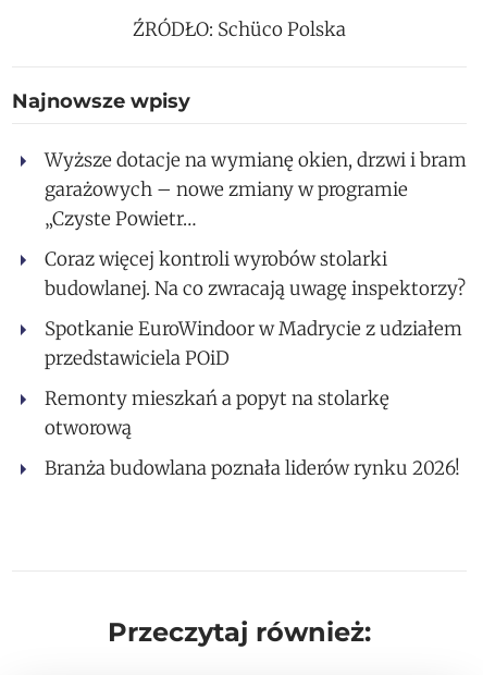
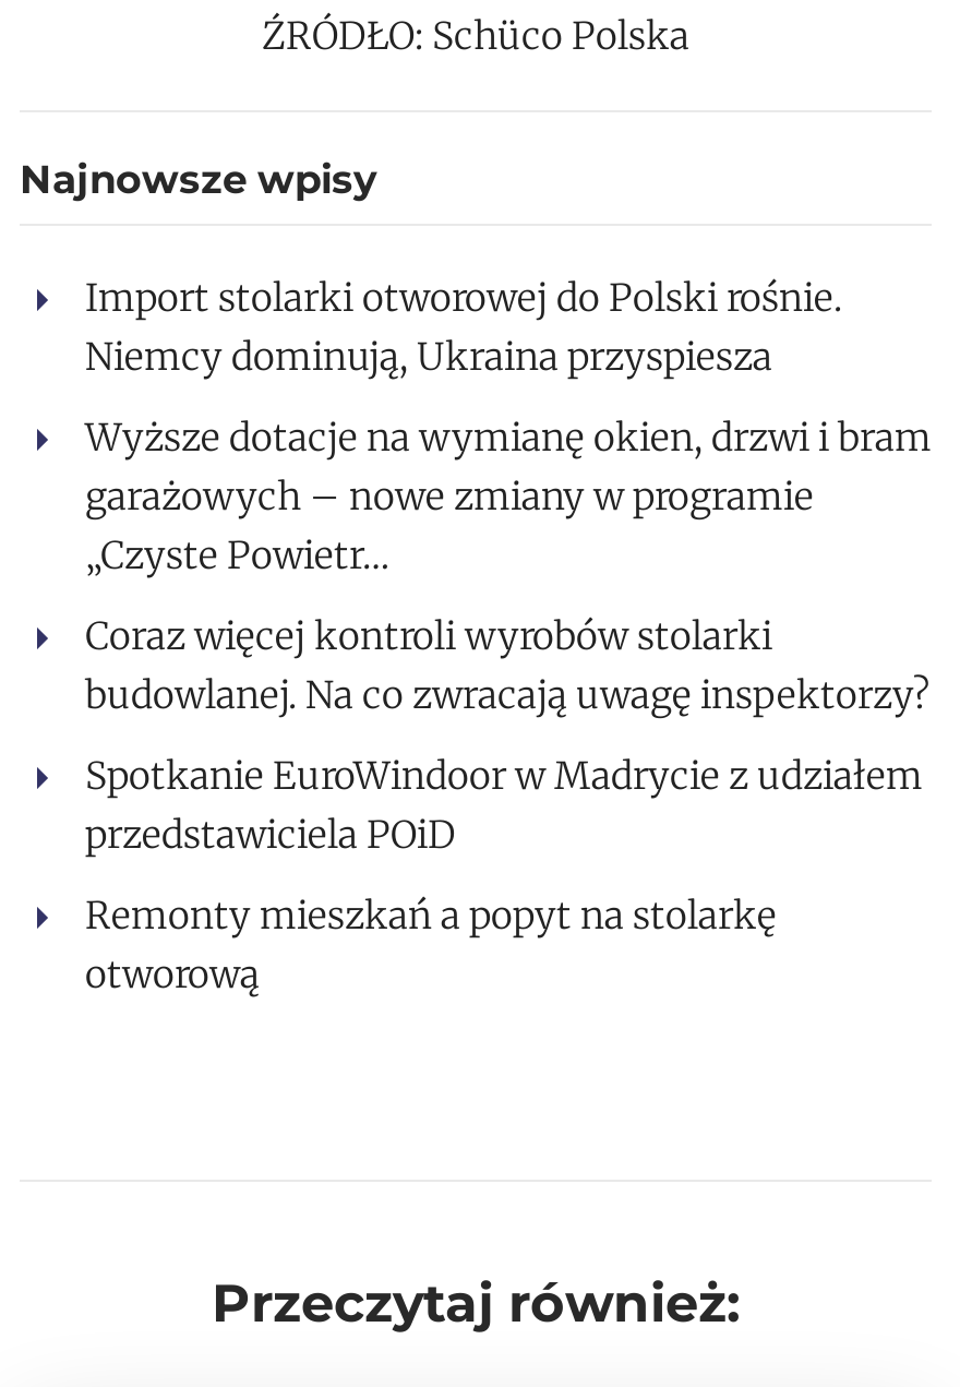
none -> [85,273,842,380] Import stolarki otworowej do Polski rośnie. | Niemcy dominują, Ukraina przyspiesza
moved [45,148,467,440] -> [85,413,932,998]: Wyższe dotacje na wymianę okien, drzwi i bram | garażowych – nowe zmiany w programie | „Czyste Powietr… | ... | Remonty mieszkań a popyt na stolarkę | otworową
[45,456,460,480] Branża budowlana poznała liderów rynku 2026! -> none

